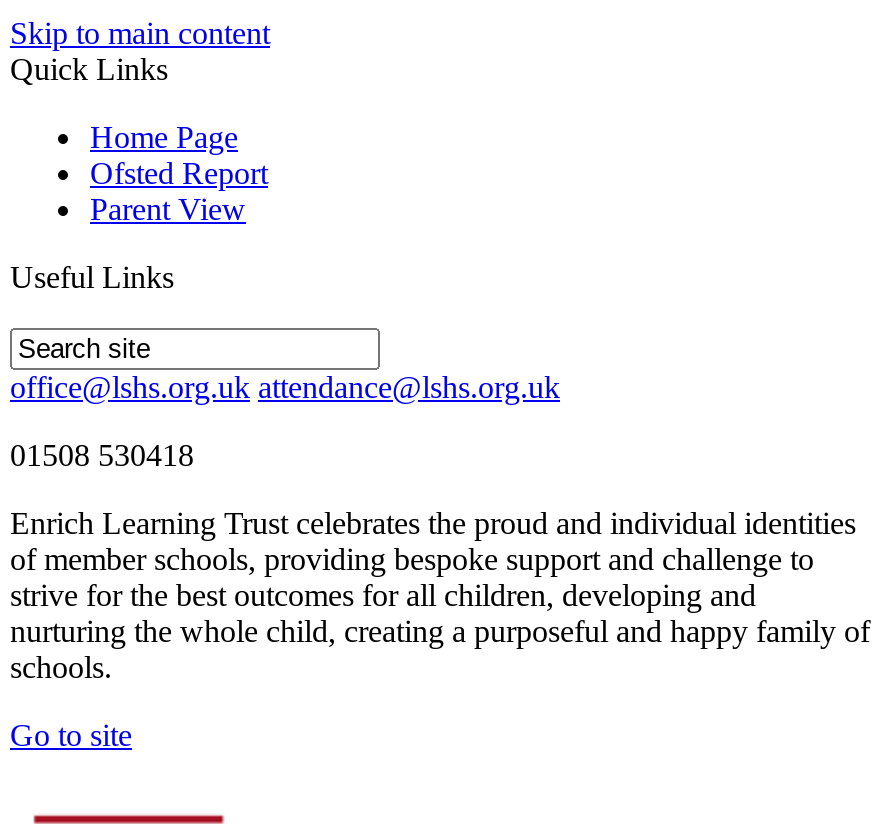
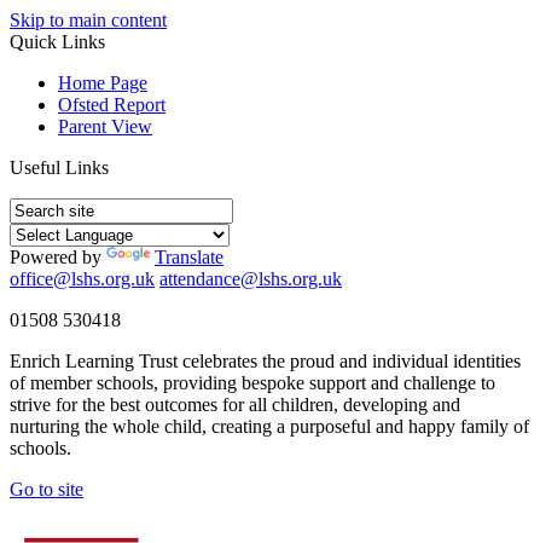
none -> [10,247,223,267] Powered by | Translate

